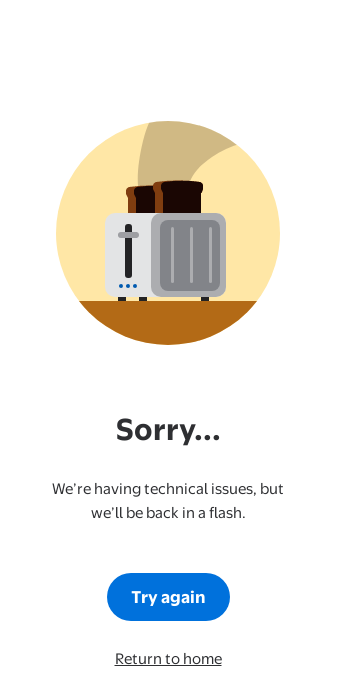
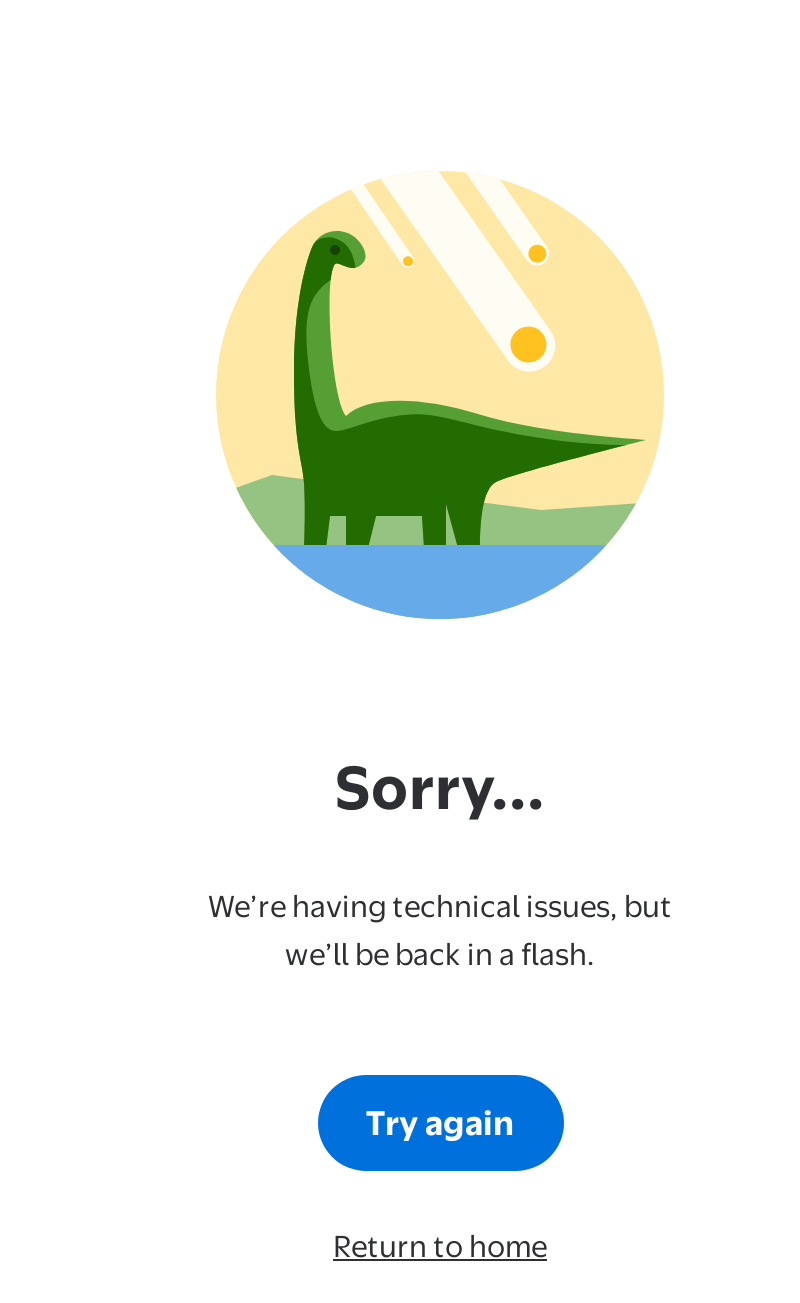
[67,121,267,346] [image] -> [236,173,644,621] [image]

